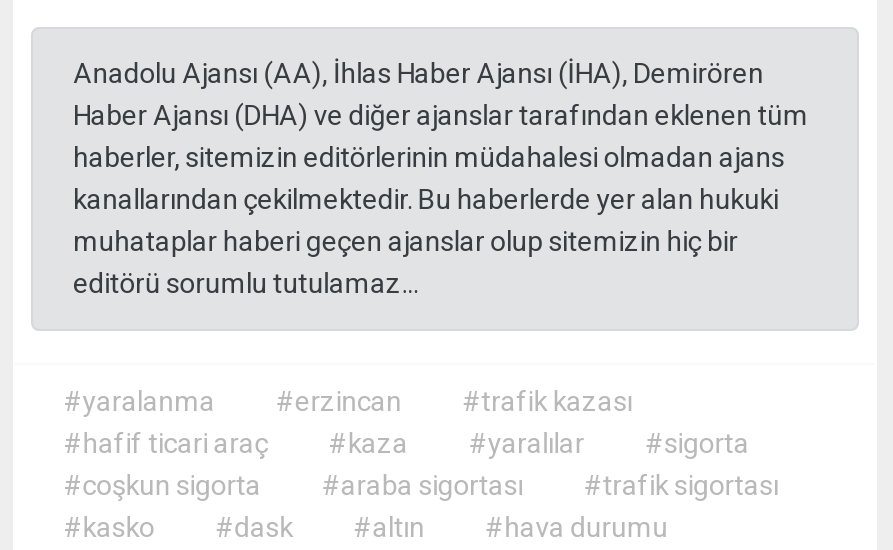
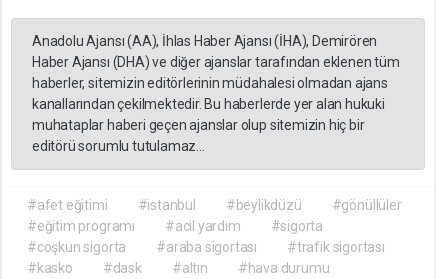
[63,385,632,459] #yaralanma | #erzincan | #trafik kazası | #hafif ticari araç | #kaza | #yaralılar -> [27,197,402,234] #afet eğitimi | #istanbul | #beylikdüzü | #gönüllüler | #eğitim programı | #acil yardım

